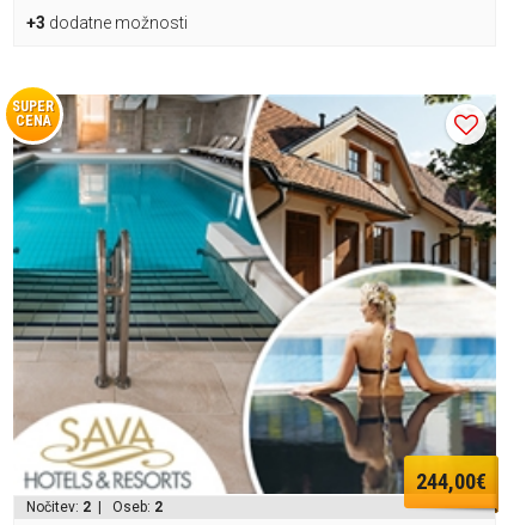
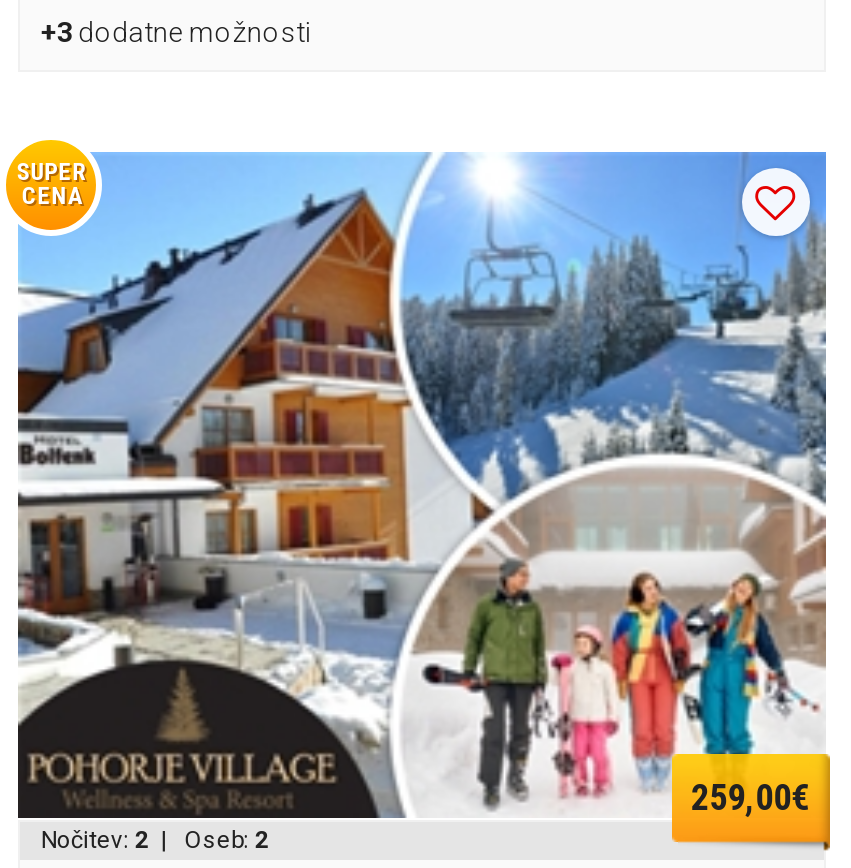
[12,93,497,495] [image] | 244,00€ -> [16,150,828,820] [image] | 259,00€

